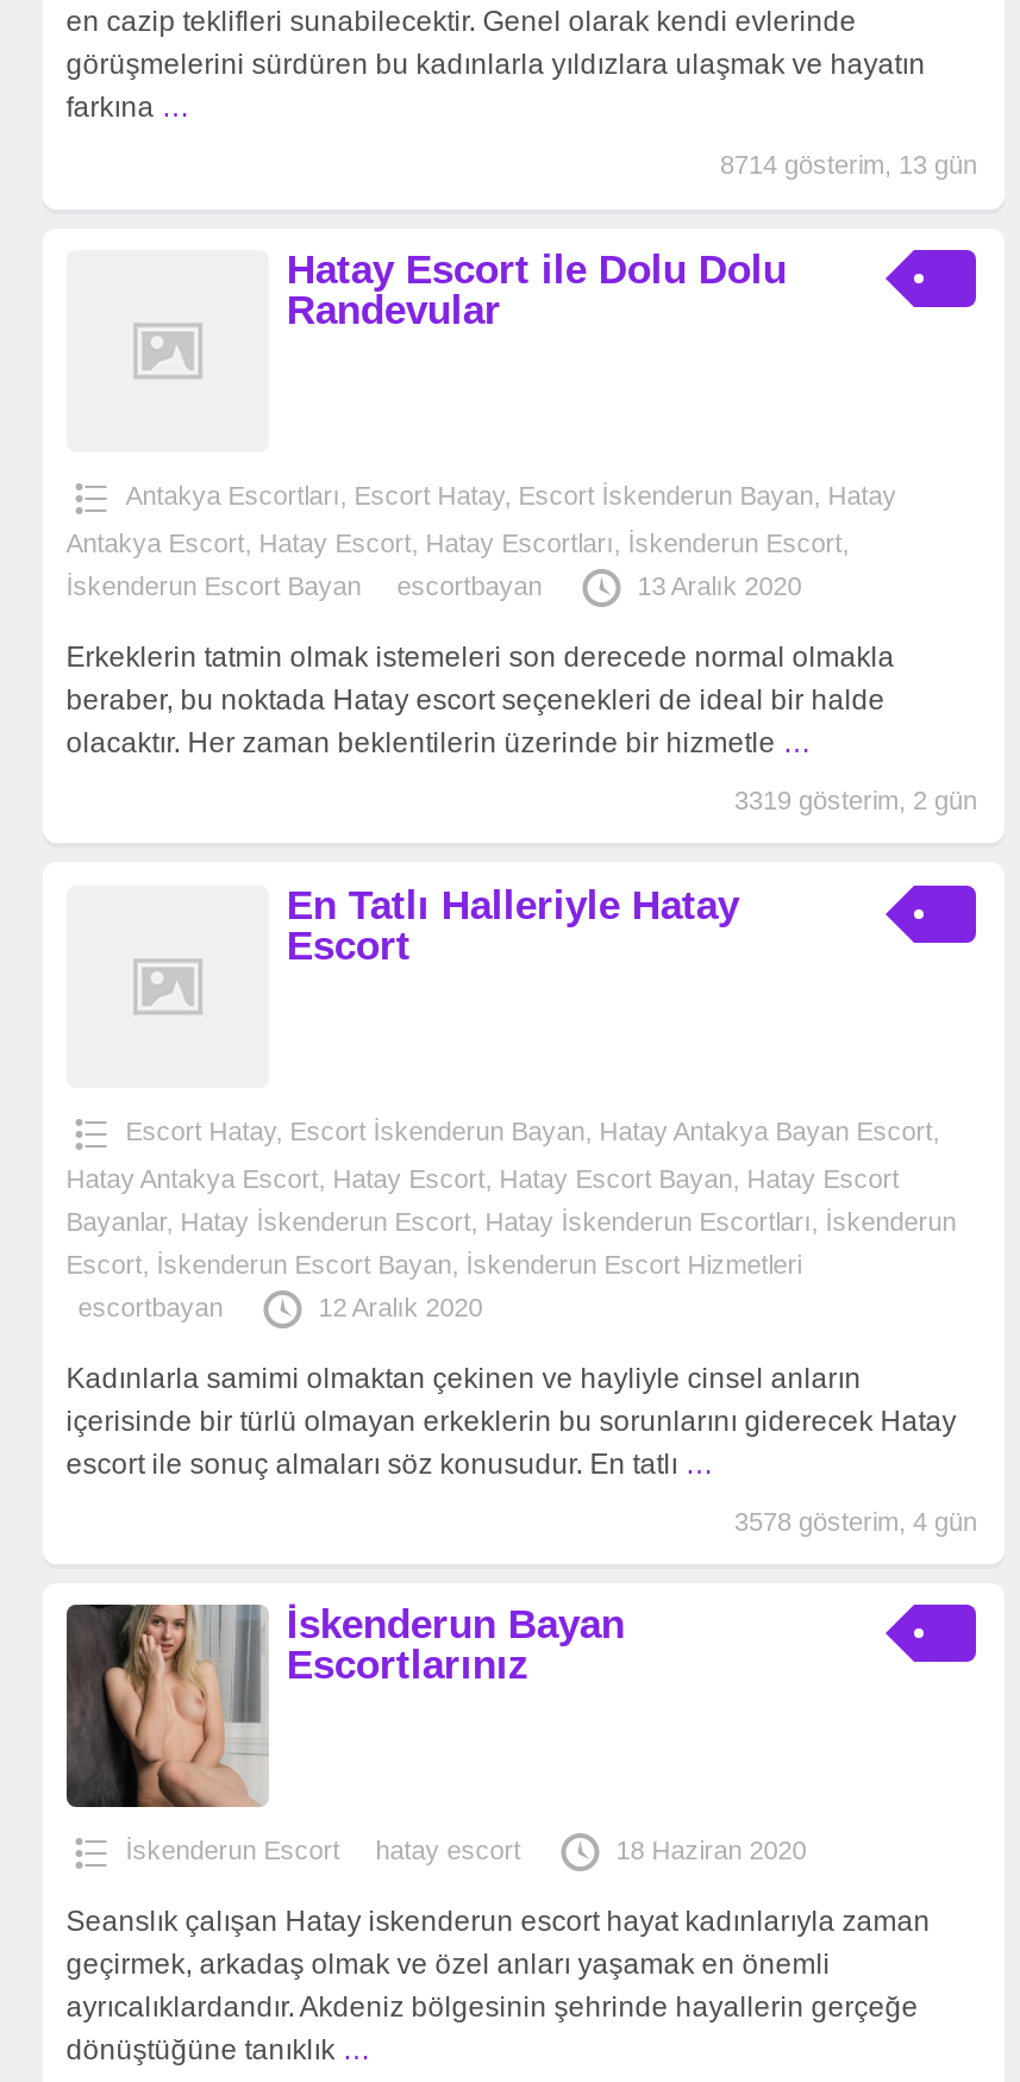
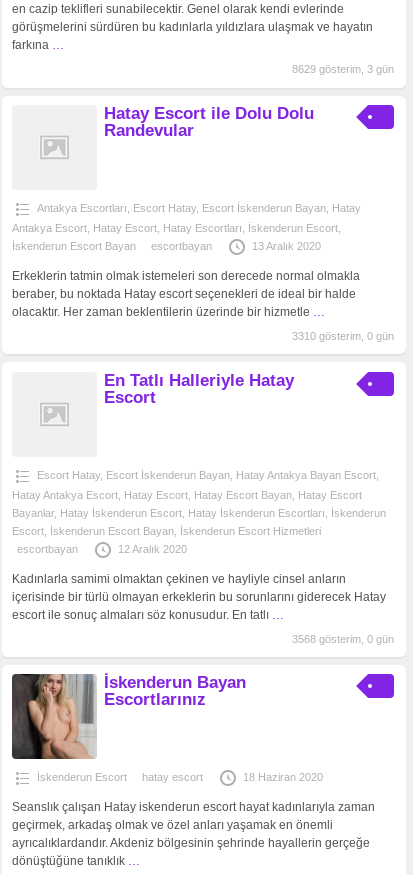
[720,150,977,179] 8714 gösterim, 13 gün -> [292,63,394,75] 8629 gösterim, 3 gün
[734,786,977,814] 3319 gösterim, 2 gün -> [292,330,394,342] 3310 gösterim, 0 gün
[734,1506,977,1535] 3578 gösterim, 4 gün -> [292,633,394,645] 3568 gösterim, 0 gün

